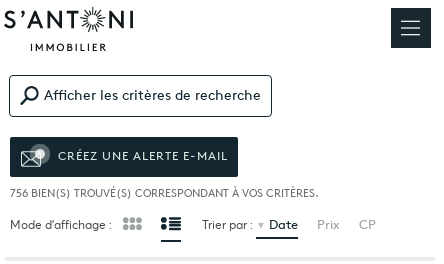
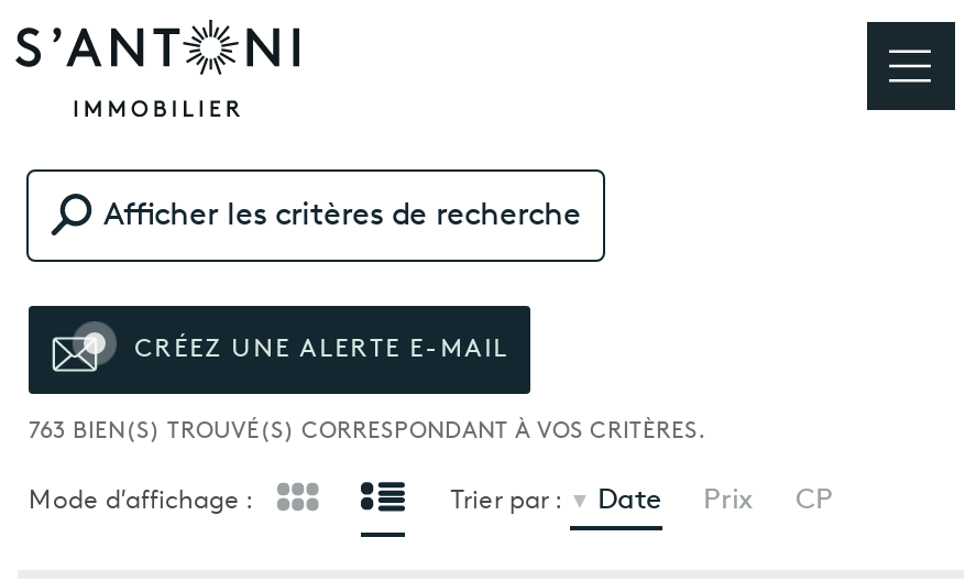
[10,187,319,200] 756 BIEN(S) TROUVÉ(S) CORRESPONDANT À VOS CRITÈRES. -> [29,416,706,444] 763 BIEN(S) TROUVÉ(S) CORRESPONDANT À VOS CRITÈRES.

